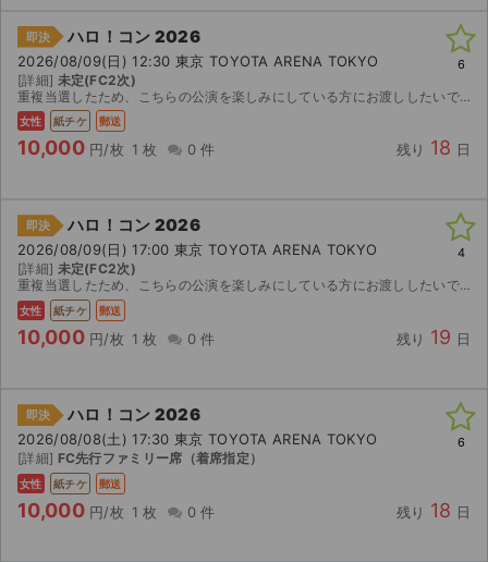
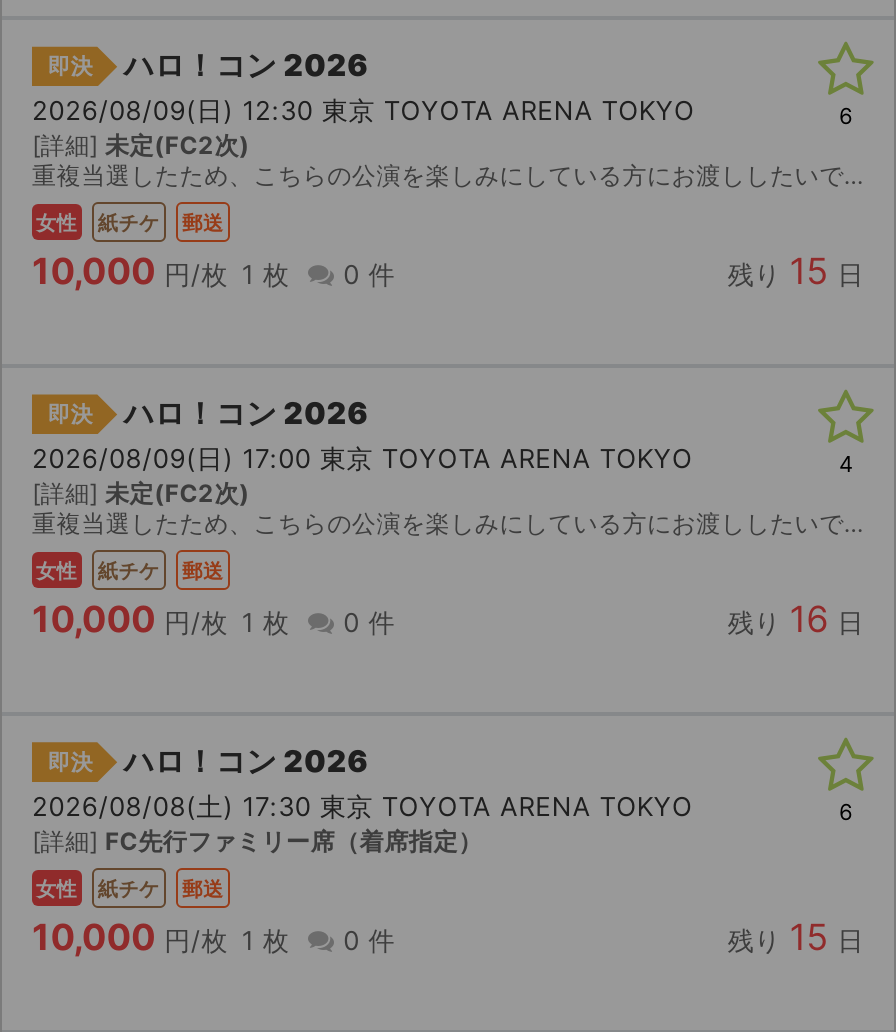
[396,137,471,160] 残り 18 日 -> [728,251,864,293] 残り 15 日
[396,326,471,349] 残り 19 日 -> [728,599,864,641] 残り 16 日
[396,499,471,522] 残り 18 日 -> [728,916,864,958] 残り 15 日

